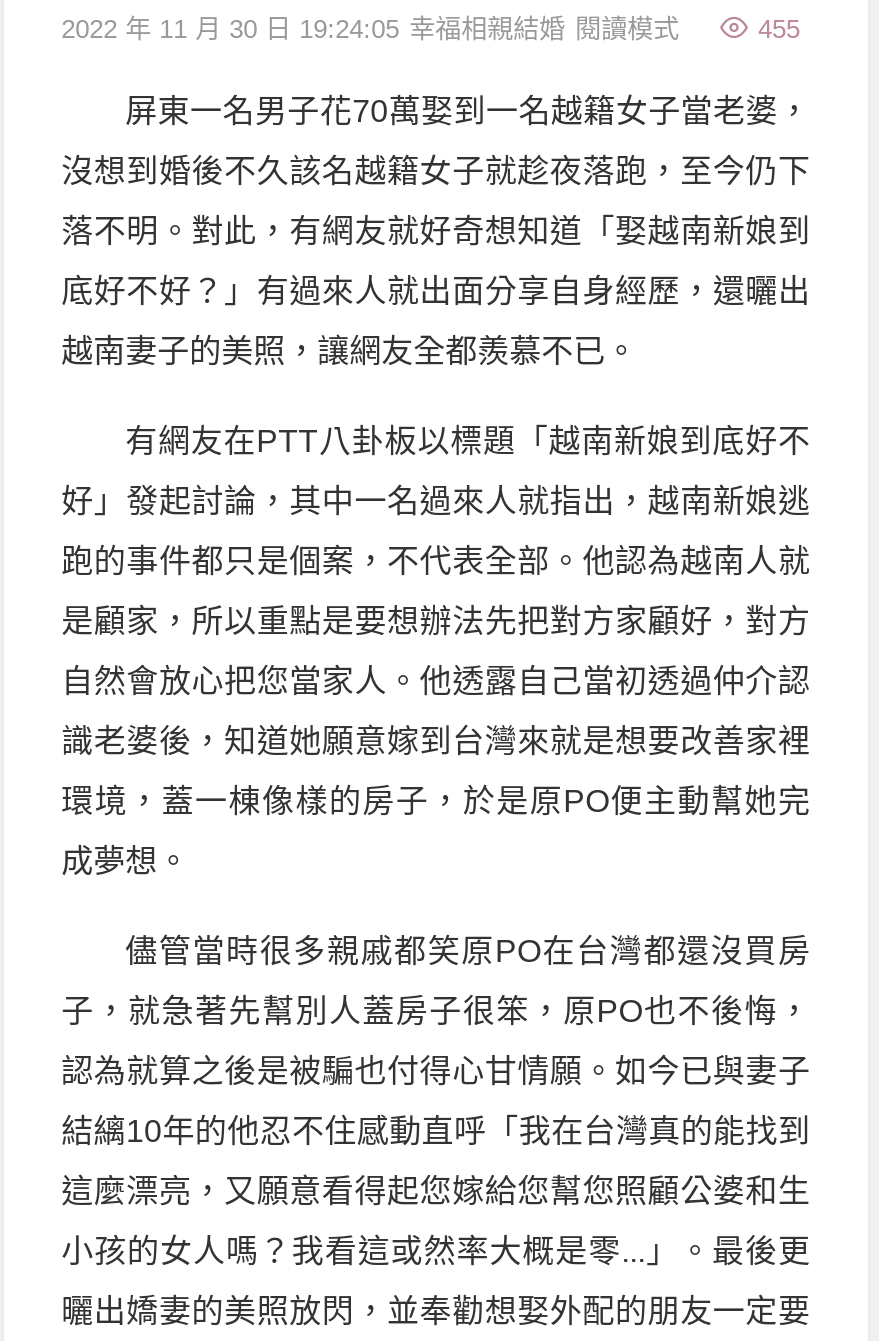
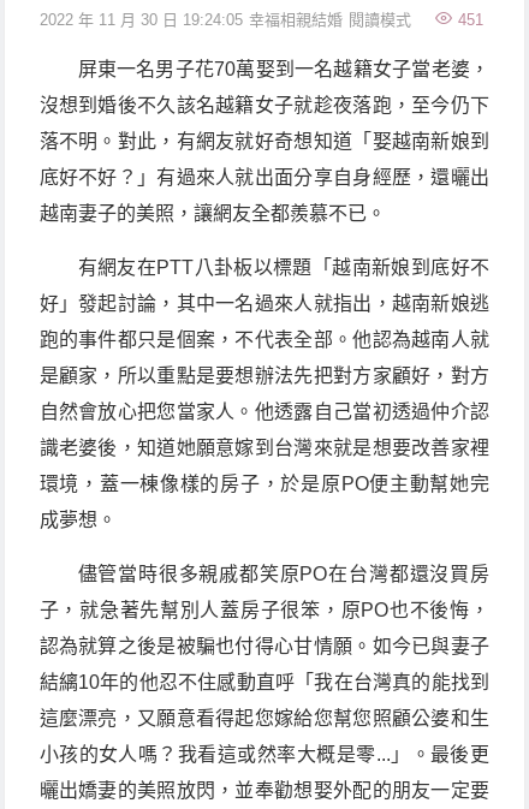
[758,14,800,44] 455 -> [458,11,483,29] 451

